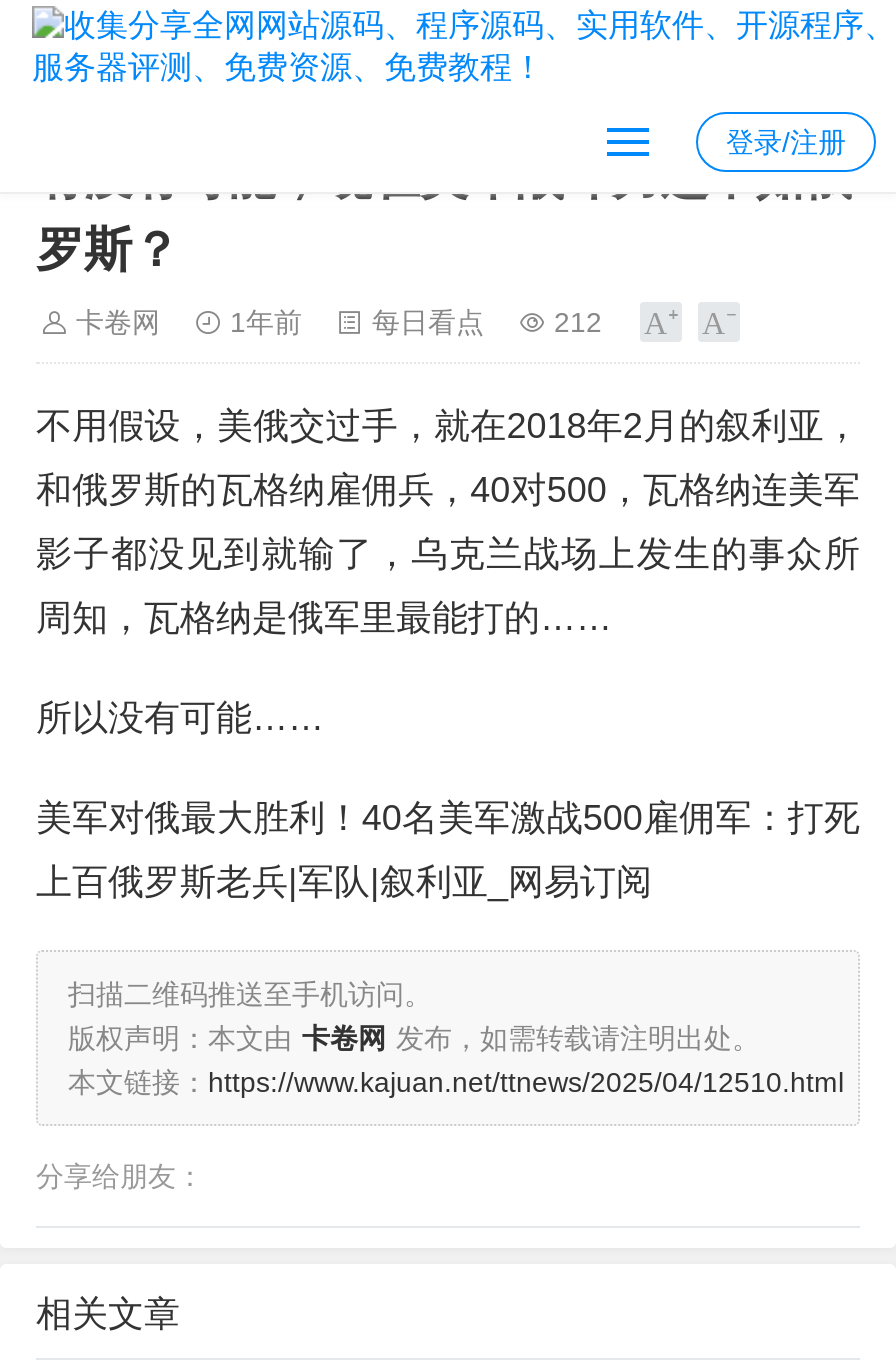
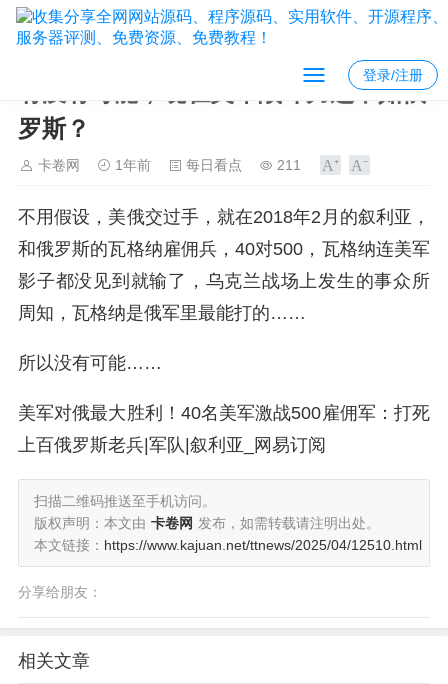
[554,306,602,338] 212 -> [277,157,301,173] 211

